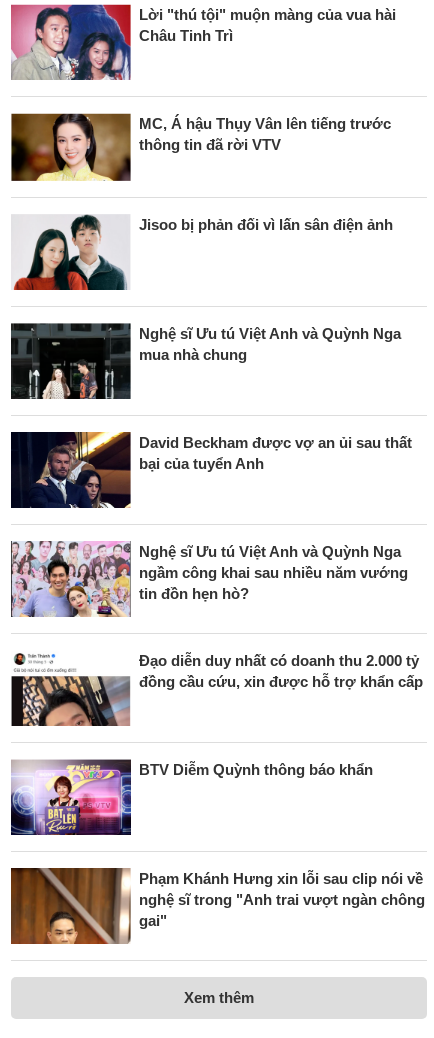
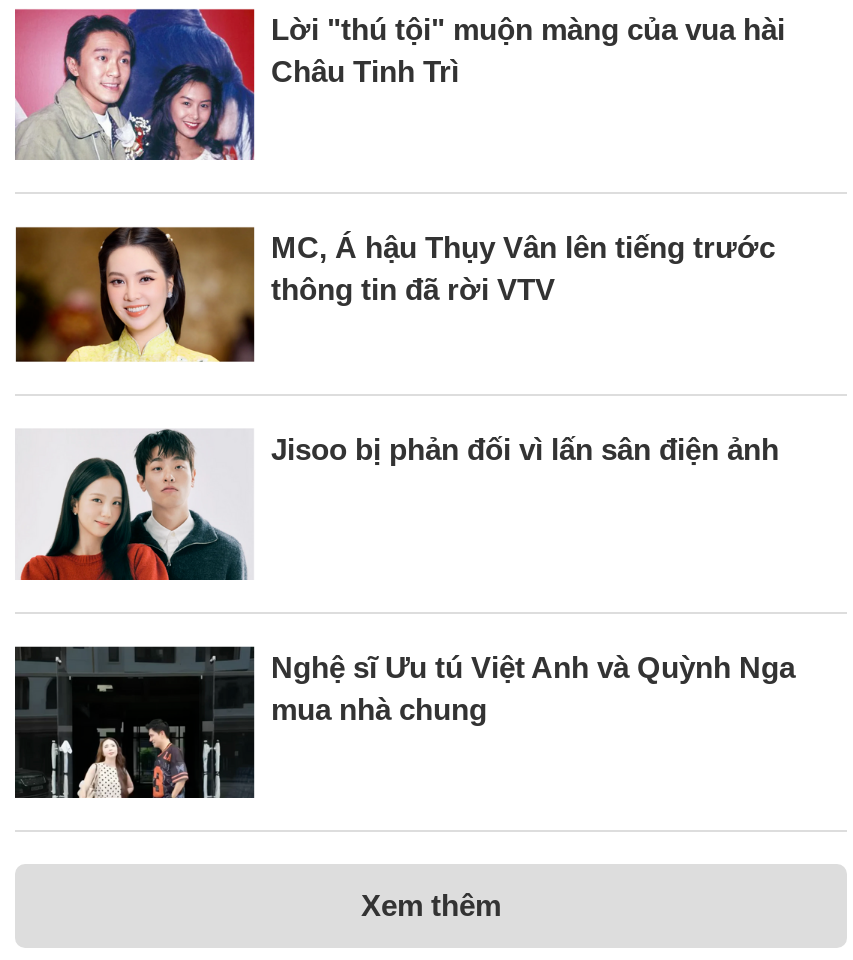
[10,431,412,509] [image] | David Beckham được vợ an ủi sau thất | bại của tuyển Anh -> none
[10,540,408,618] [image] | Nghệ sĩ Ưu tú Việt Anh và Quỳnh Nga | ngầm công khai sau nhiều năm vướng | tin đồn hẹn hò? -> none
[11,652,423,727] [image] | Đạo diễn duy nhất có doanh thu 2.000 tỷ | đồng cầu cứu, xin được hỗ trợ khẩn cấp -> none
[10,759,373,836] [image] | BTV Diễm Quỳnh thông báo khẩn -> none
[10,867,425,945] [image] | Phạm Khánh Hưng xin lỗi sau clip nói về | nghệ sĩ trong "Anh trai vượt ngàn chông | gai" -> none

